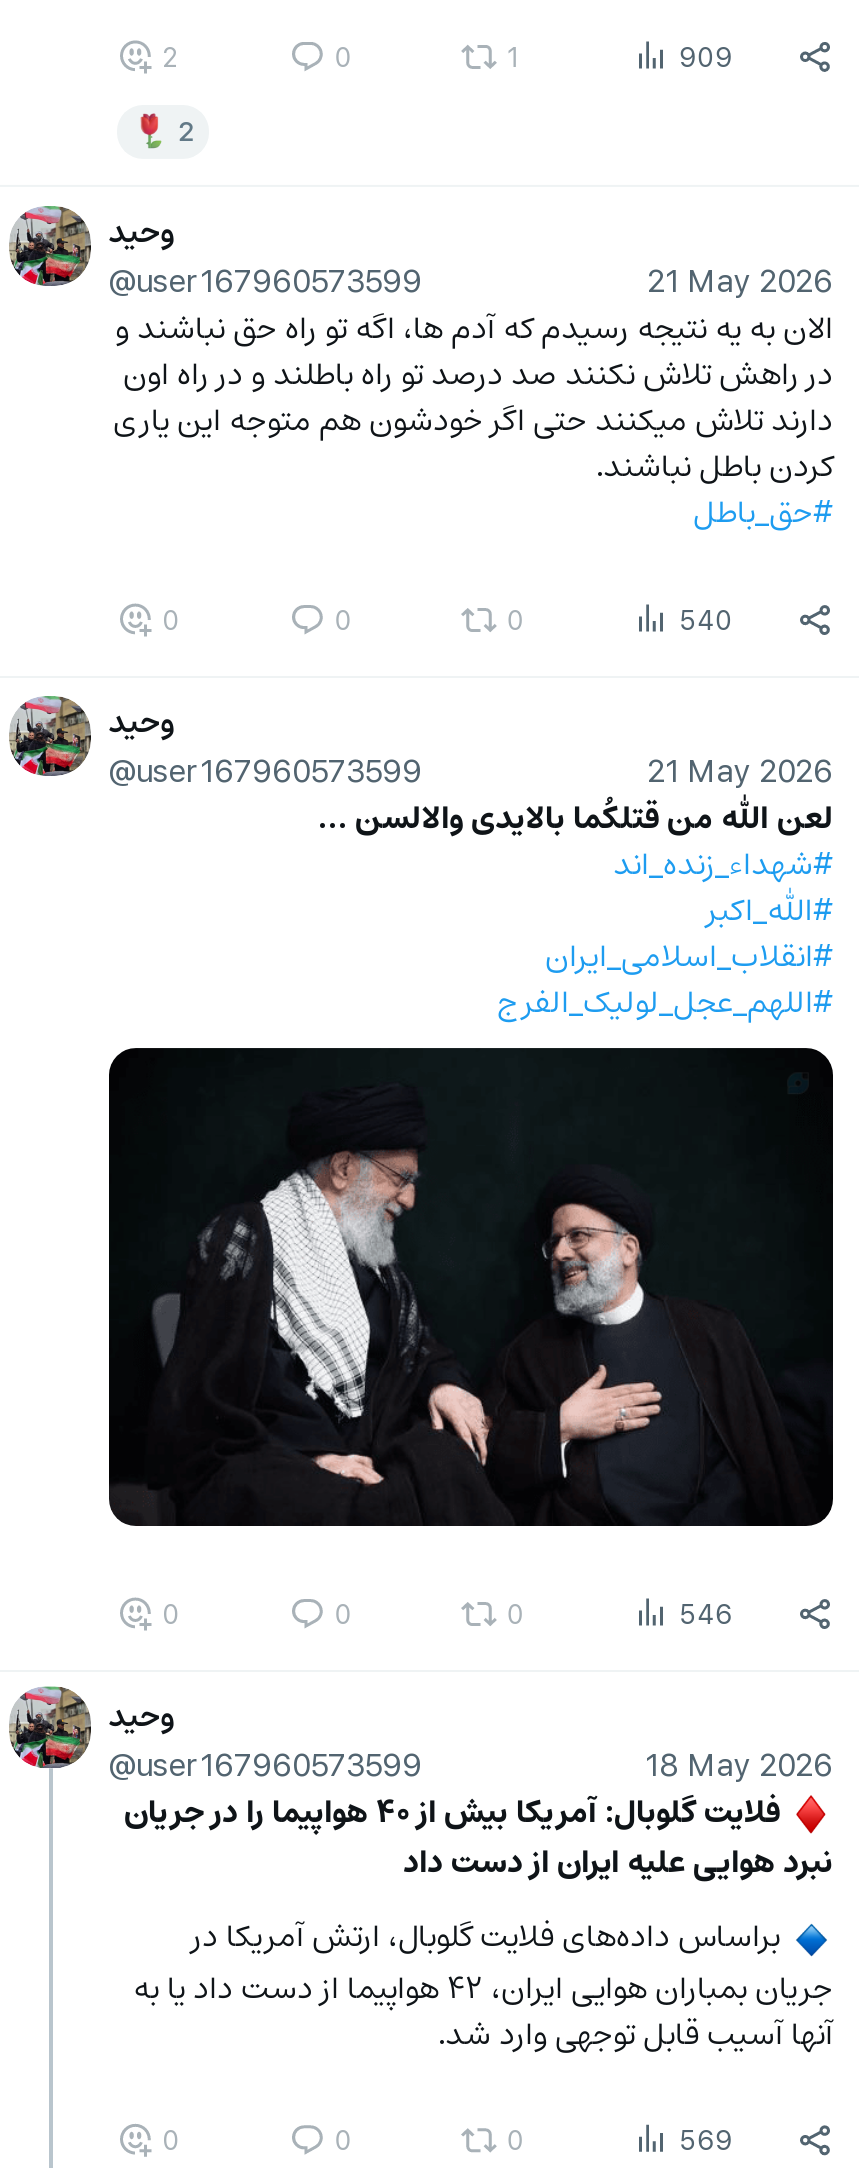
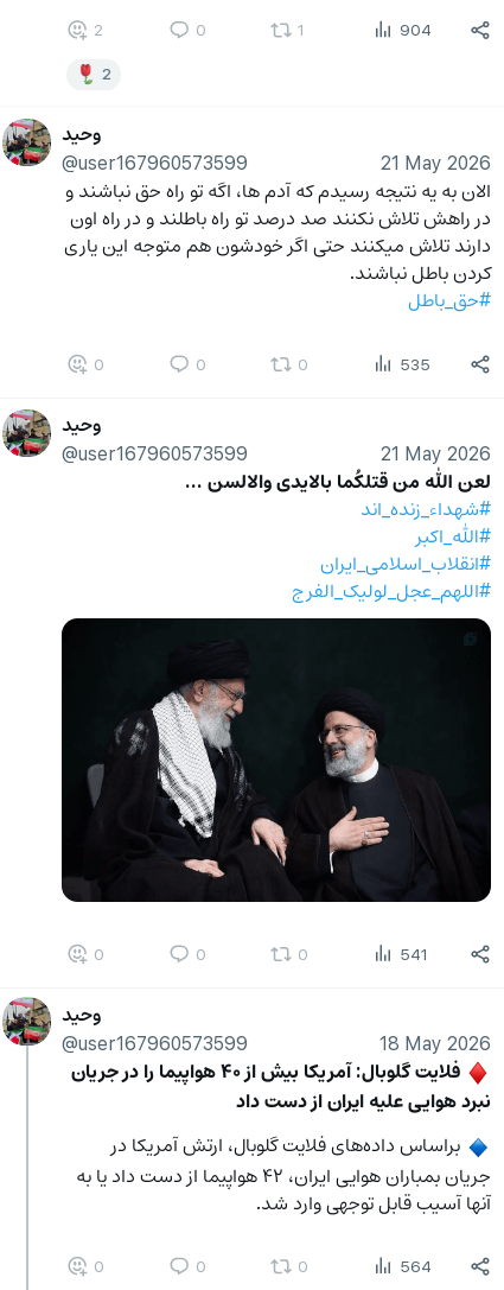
[679,37,733,75] 909 -> [400,19,432,41] 904
[679,599,733,637] 540 -> [400,352,430,375] 535
[679,1594,733,1632] 546 -> [400,942,428,965] 541
[679,2121,733,2159] 569 -> [400,1255,432,1278] 564

